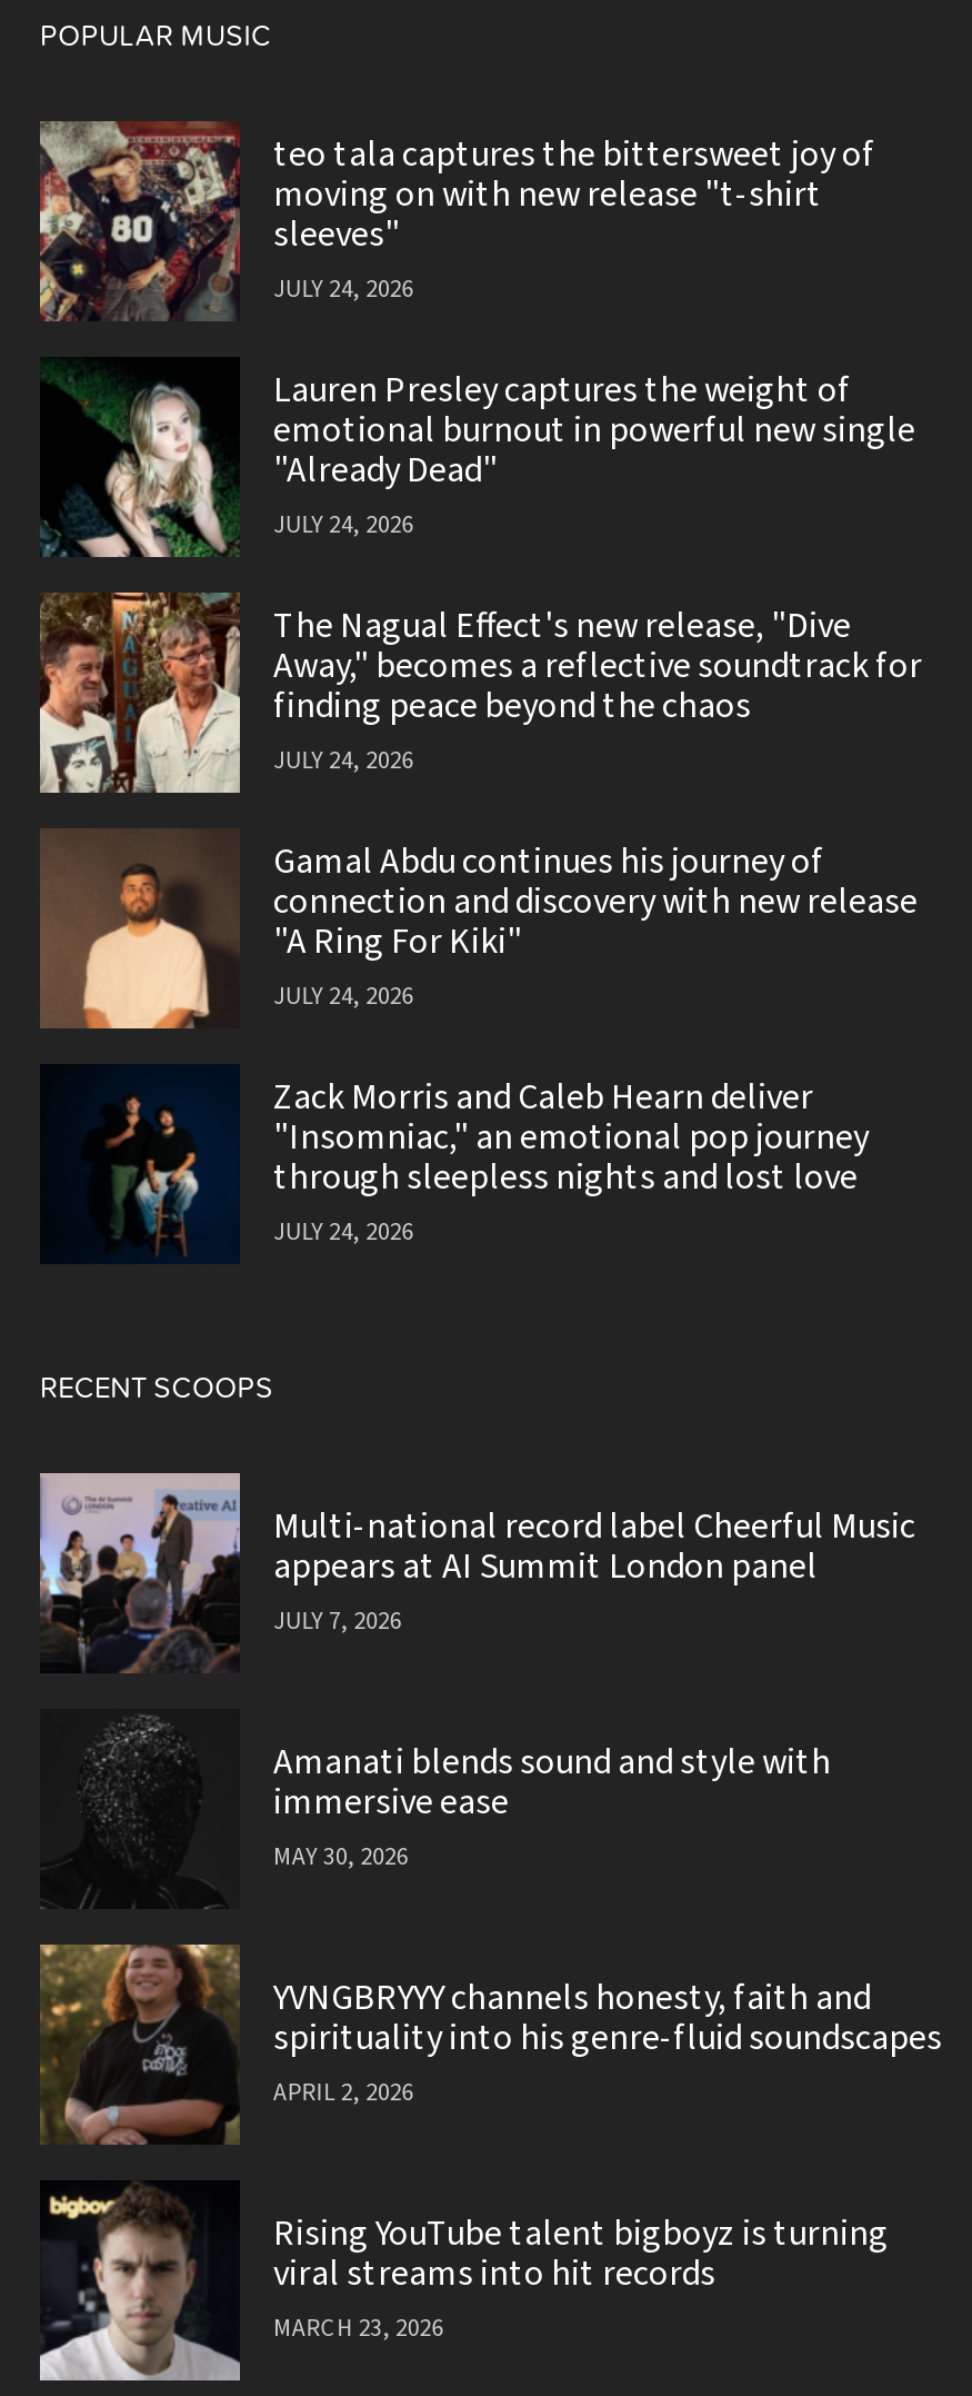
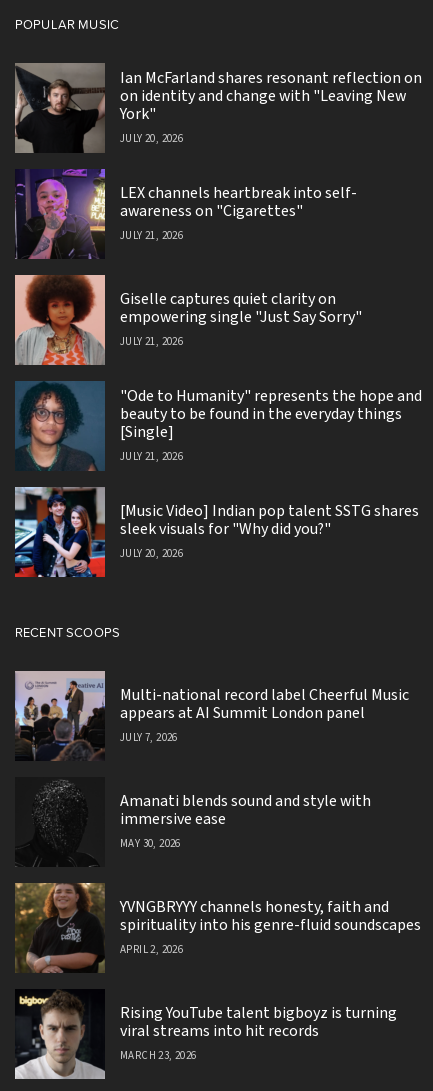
[40,121,875,321] [image] | teo tala captures the bittersweet joy of | moving on with new release "t-shirt | sleeves" | JULY 24, 2026 -> [14,62,422,154] [image] | Ian McFarland shares resonant reflection on | on identity and change with "Leaving New | York" | JULY 20, 2026
[40,357,915,559] [image] | Lauren Presley captures the weight of | emotional burnout in powerful new single | "Already Dead" | JULY 24, 2026 -> [14,168,357,260] [image] | LEX channels heartbreak into self- | awareness on "Cigarettes" | JULY 21, 2026
[40,590,922,795] [image] | The Nagual Effect's new release, "Dive | Away," becomes a reflective soundtrack for | finding peace beyond the chaos | JULY 24, 2026 -> [14,274,362,366] [image] | Giselle captures quiet clarity on | empowering single "Just Say Sorry" | JULY 21, 2026
[40,828,918,1031] [image] | Gamal Abdu continues his journey of | connection and discovery with new release | "A Ring For Kiki" | JULY 24, 2026 -> [15,381,422,472] [image] | "Ode to Humanity" represents the hope and | beauty to be found in the everyday things | [Single] | JULY 21, 2026
[40,1064,869,1264] [image] | Zack Morris and Caleb Hearn deliver | "Insomniac," an emotional pop journey | through sleepless nights and lost love | JULY 24, 2026 -> [14,486,419,578] [image] | [Music Video] Indian pop talent SSTG shares | sleek visuals for "Why did you?" | JULY 20, 2026

